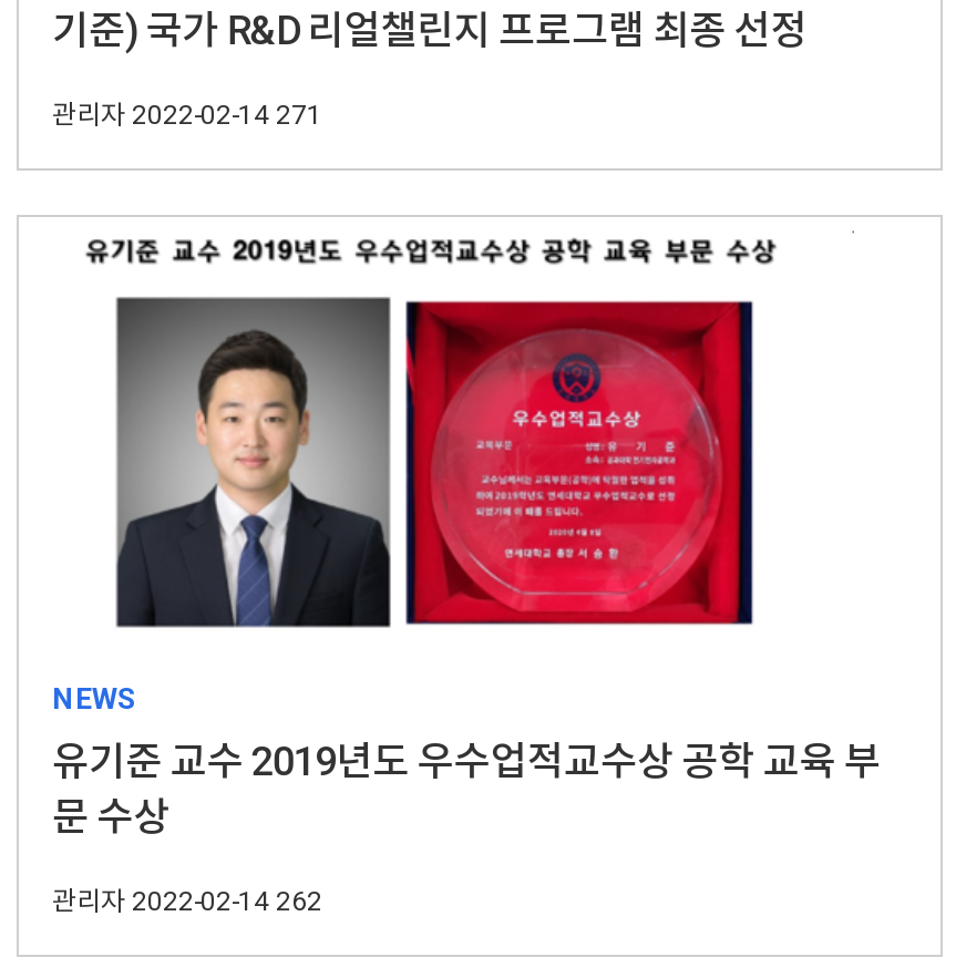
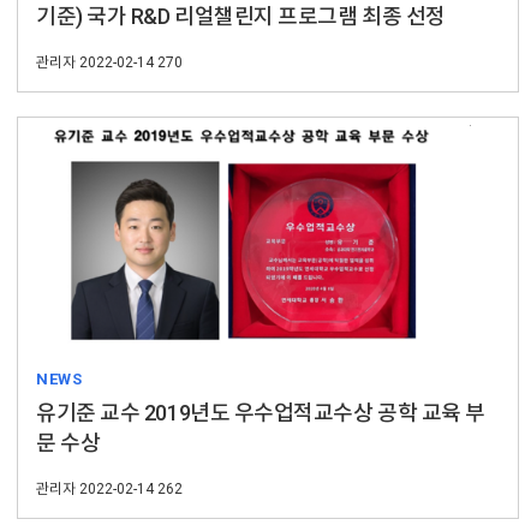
[52,100,322,131] 관리자 2022-02-14 271 -> [36,54,183,71] 관리자 2022-02-14 270

